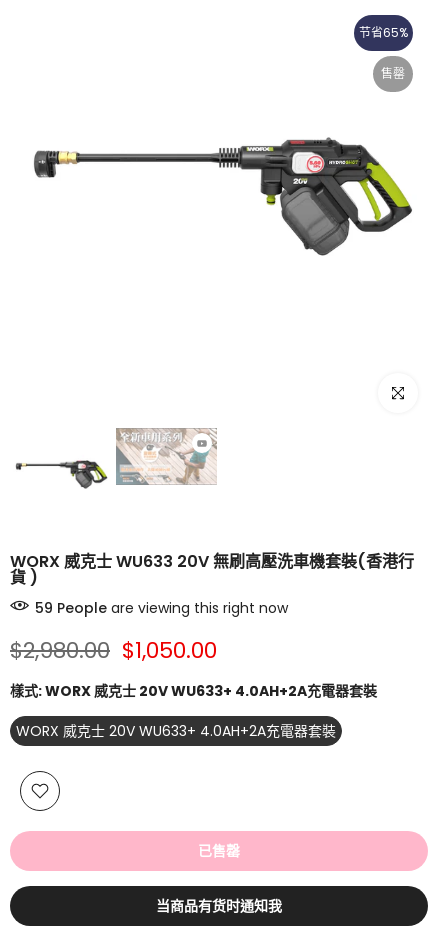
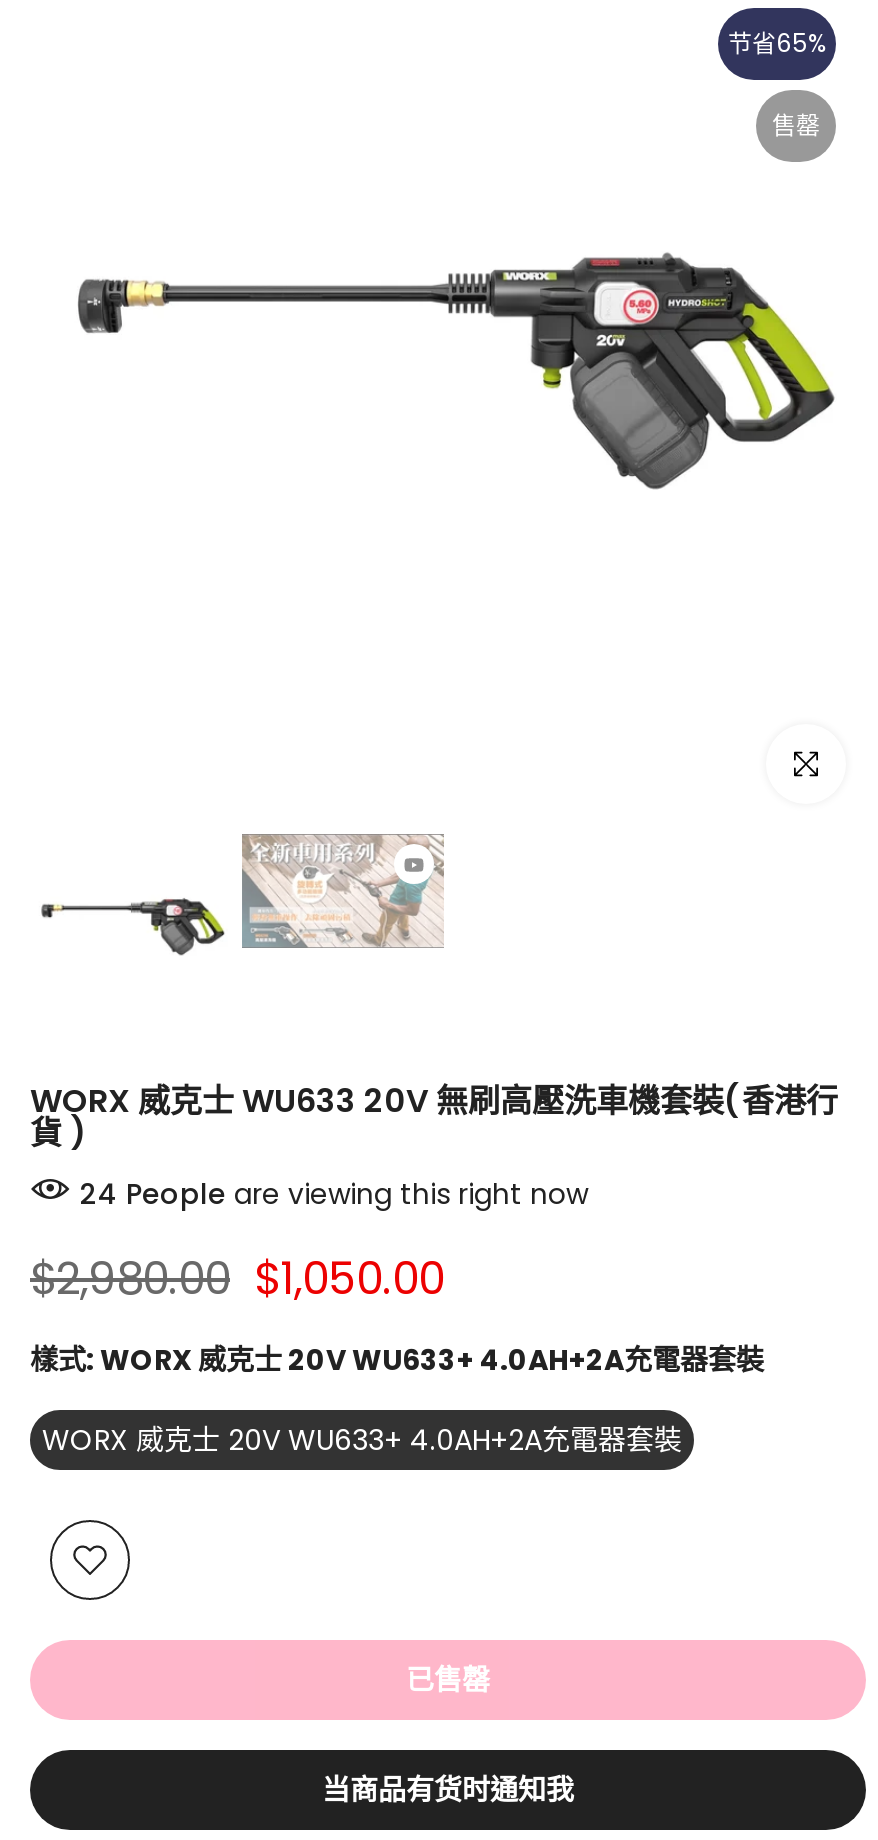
[35,598,288,618] 59 People are viewing this right now -> [80,1174,588,1214] 24 People are viewing this right now

